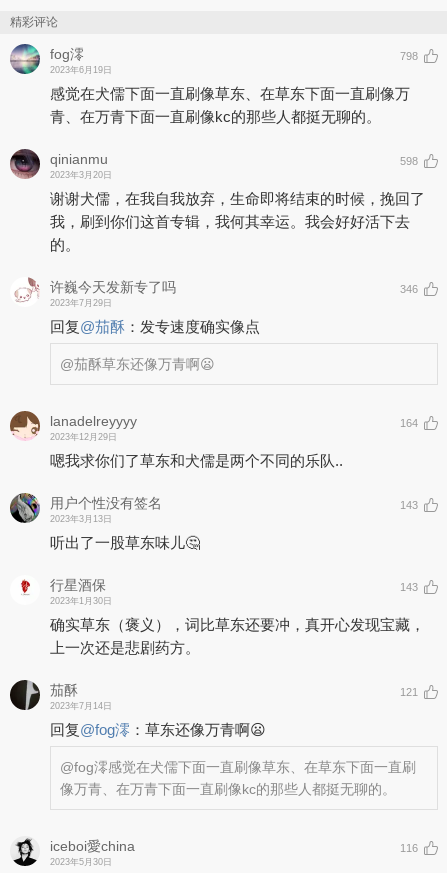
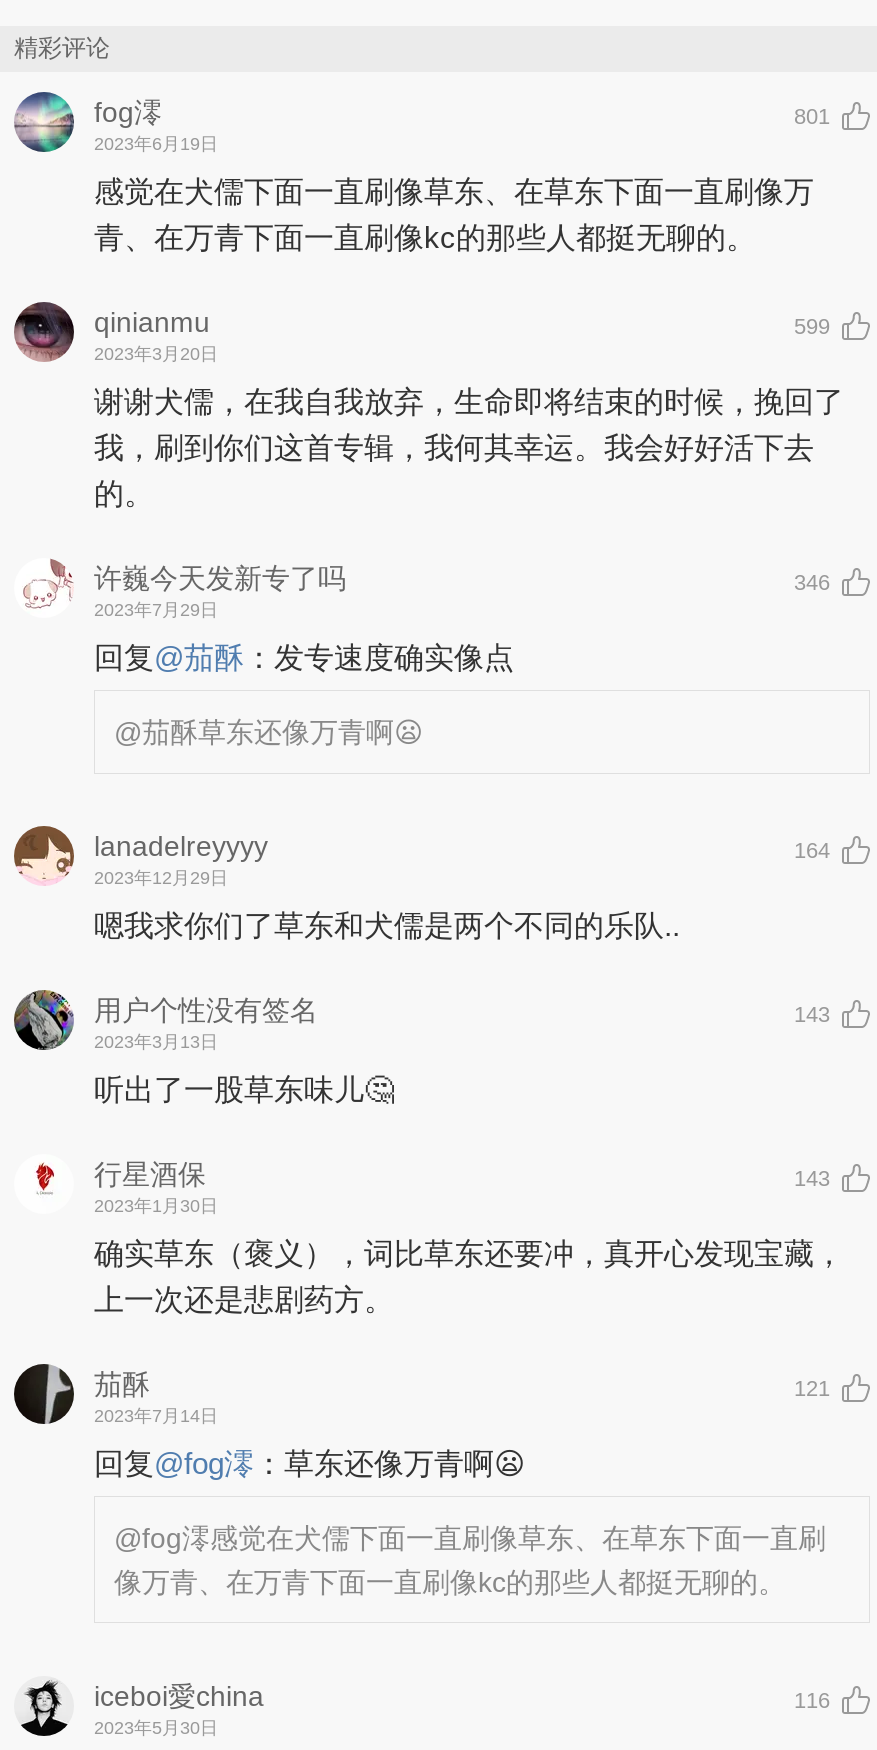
[400,50,418,62] 798 -> [794,104,830,128] 801
[400,155,418,167] 598 -> [794,314,830,338] 599

